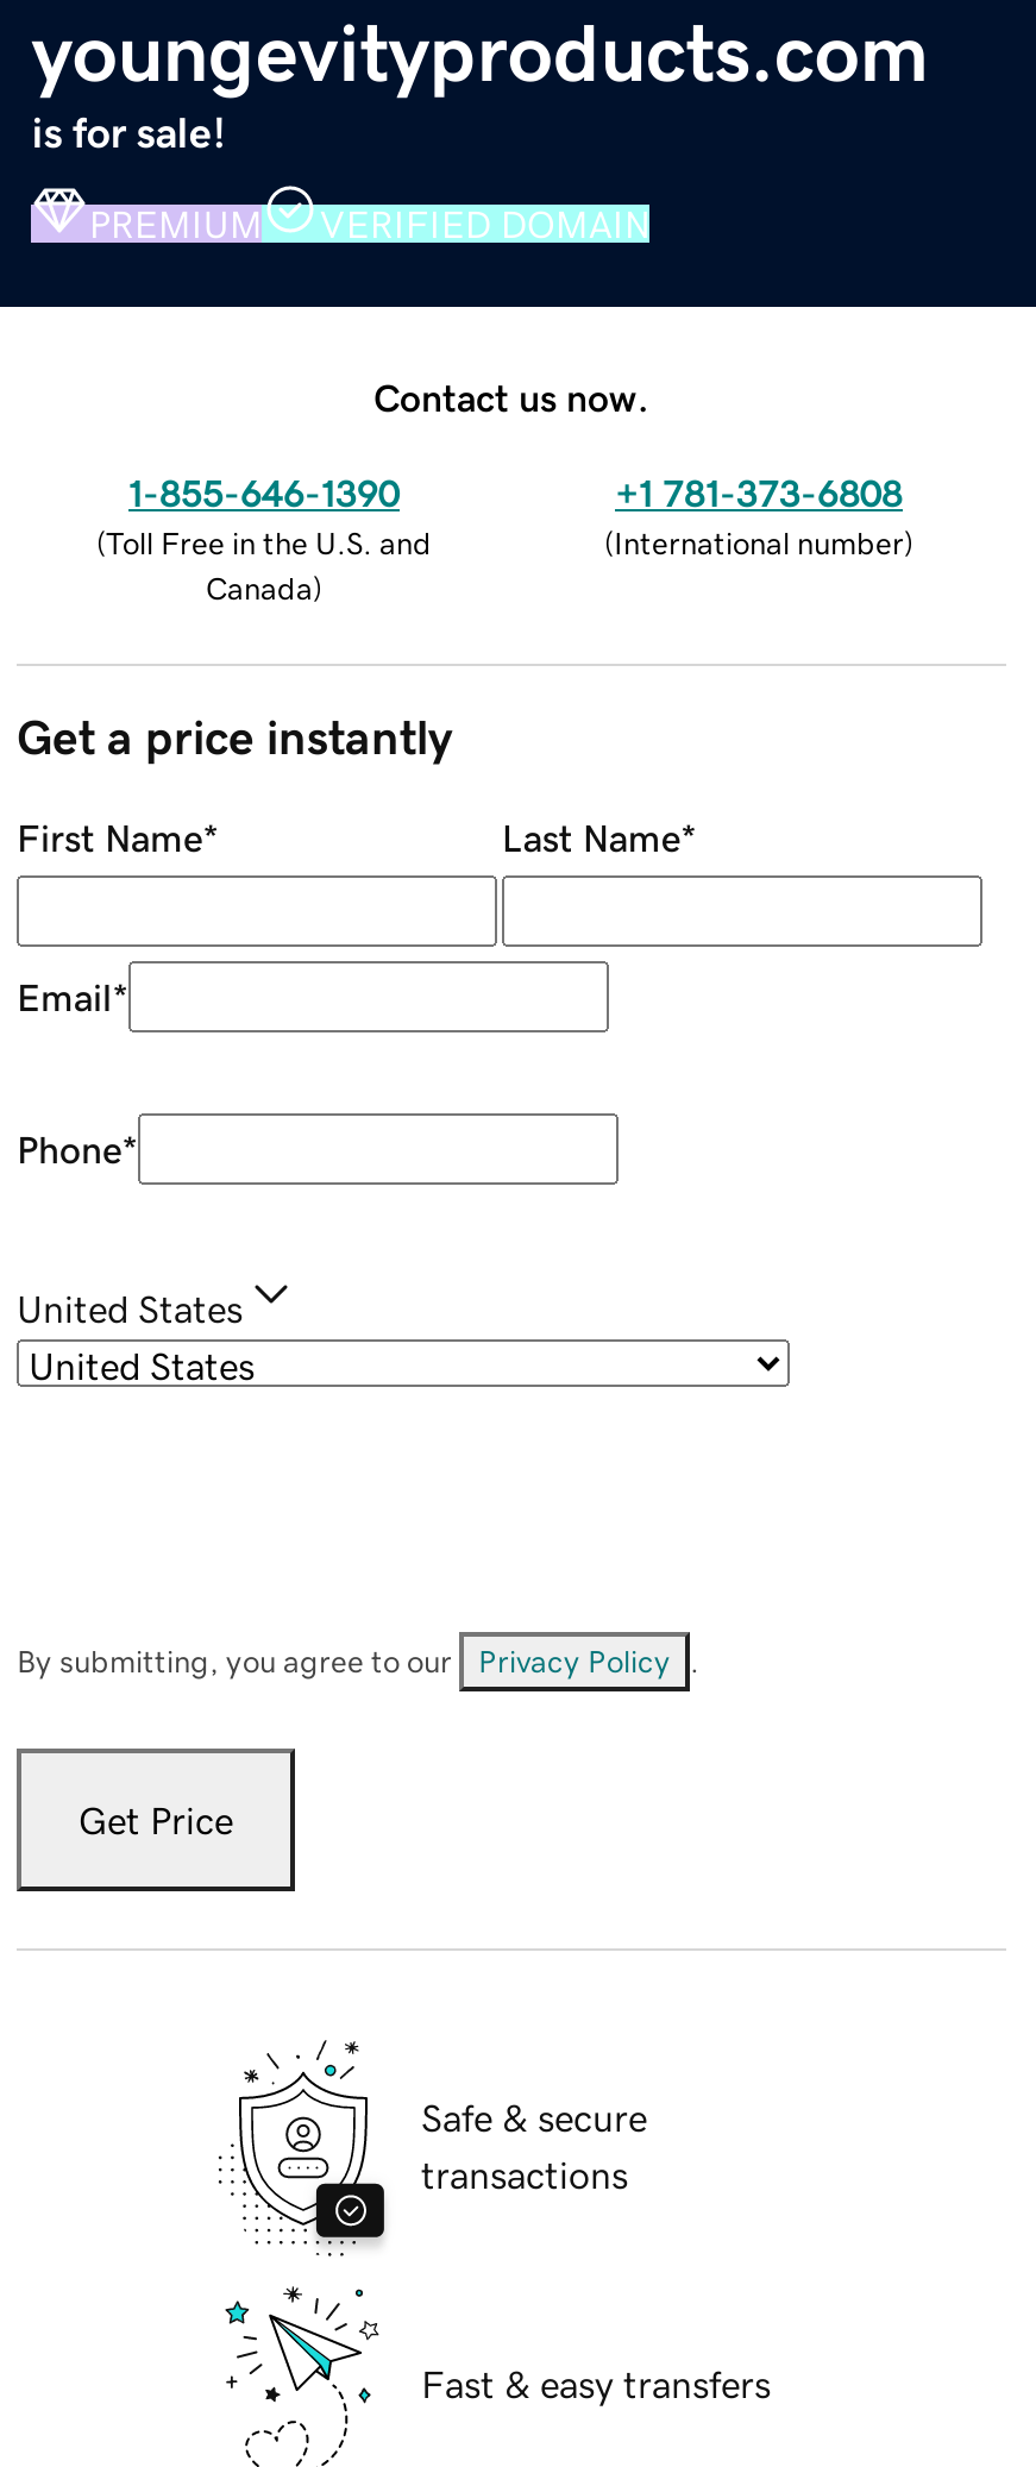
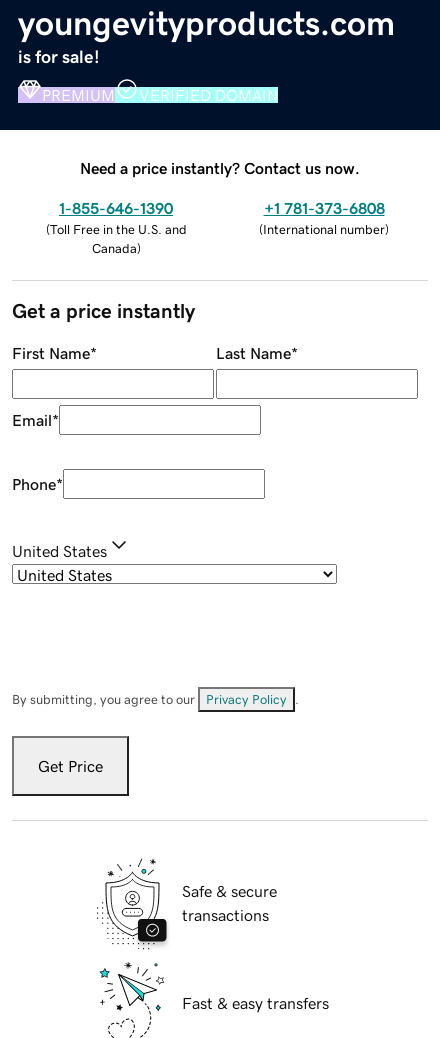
[373,377,649,415] Contact us now. -> [80,160,360,176] Need a price instantly? Contact us now.

